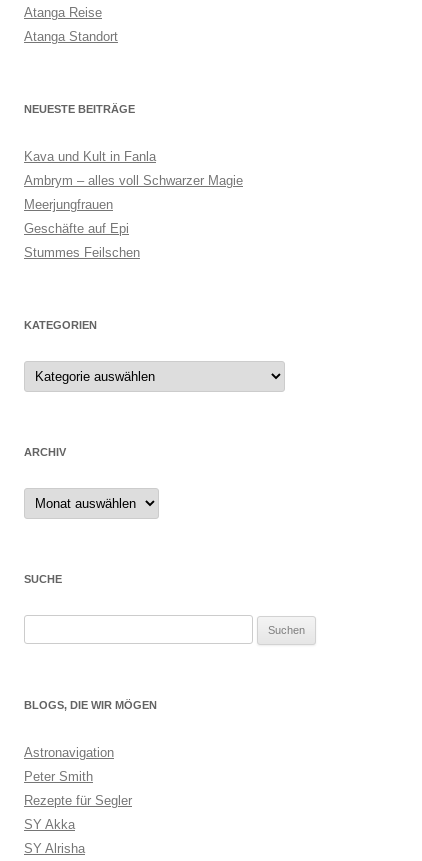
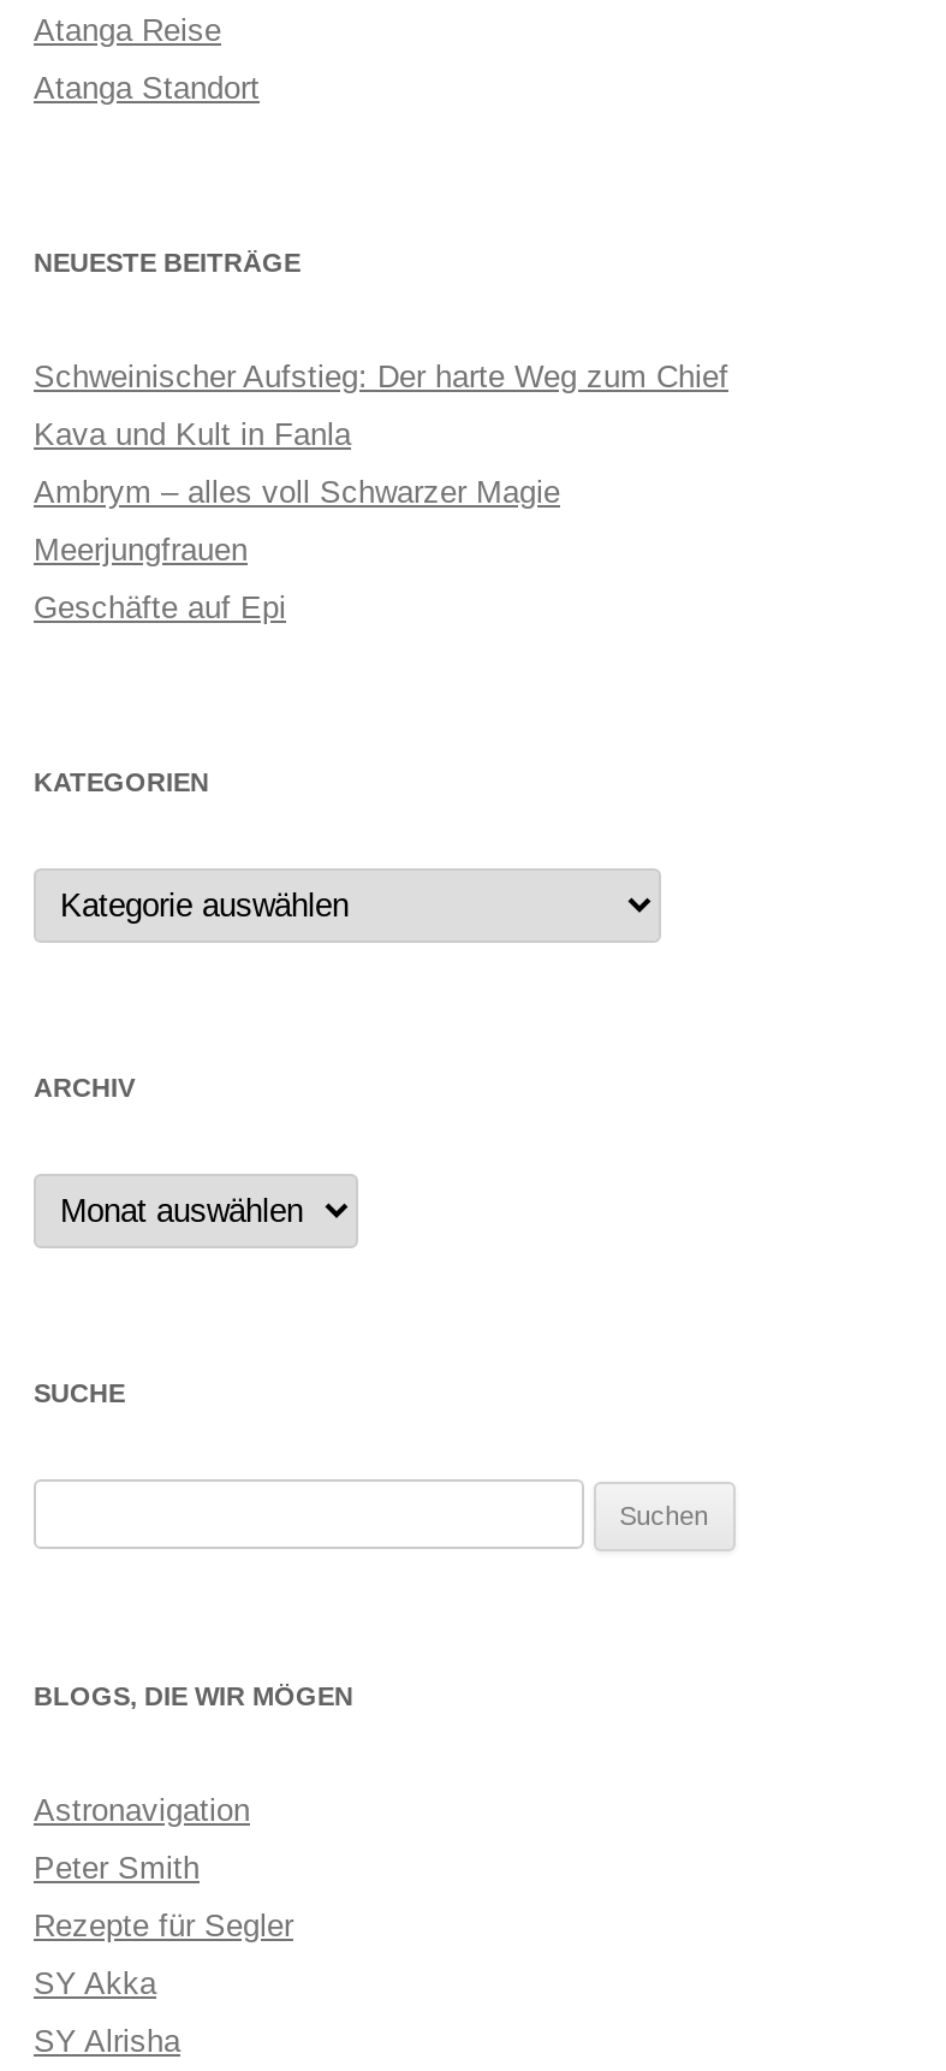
none -> [34,358,728,394] Schweinischer Aufstieg: Der harte Weg zum Chief
moved [24,149,243,236] -> [34,416,560,625]: Kava und Kult in Fanla | Ambrym – alles voll Schwarzer Magie | Meerjungfrauen | Geschäfte auf Epi
[24,245,140,260] Stummes Feilschen -> none

